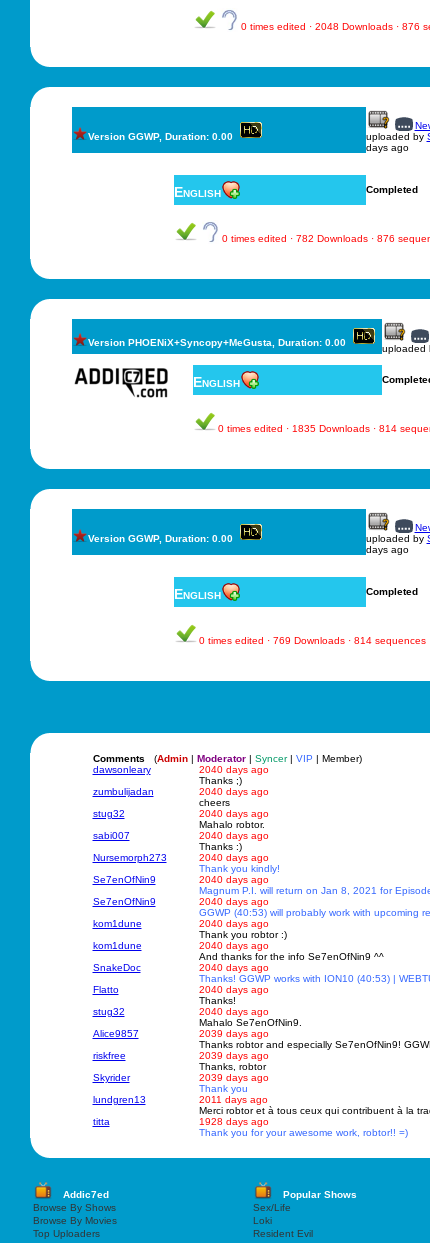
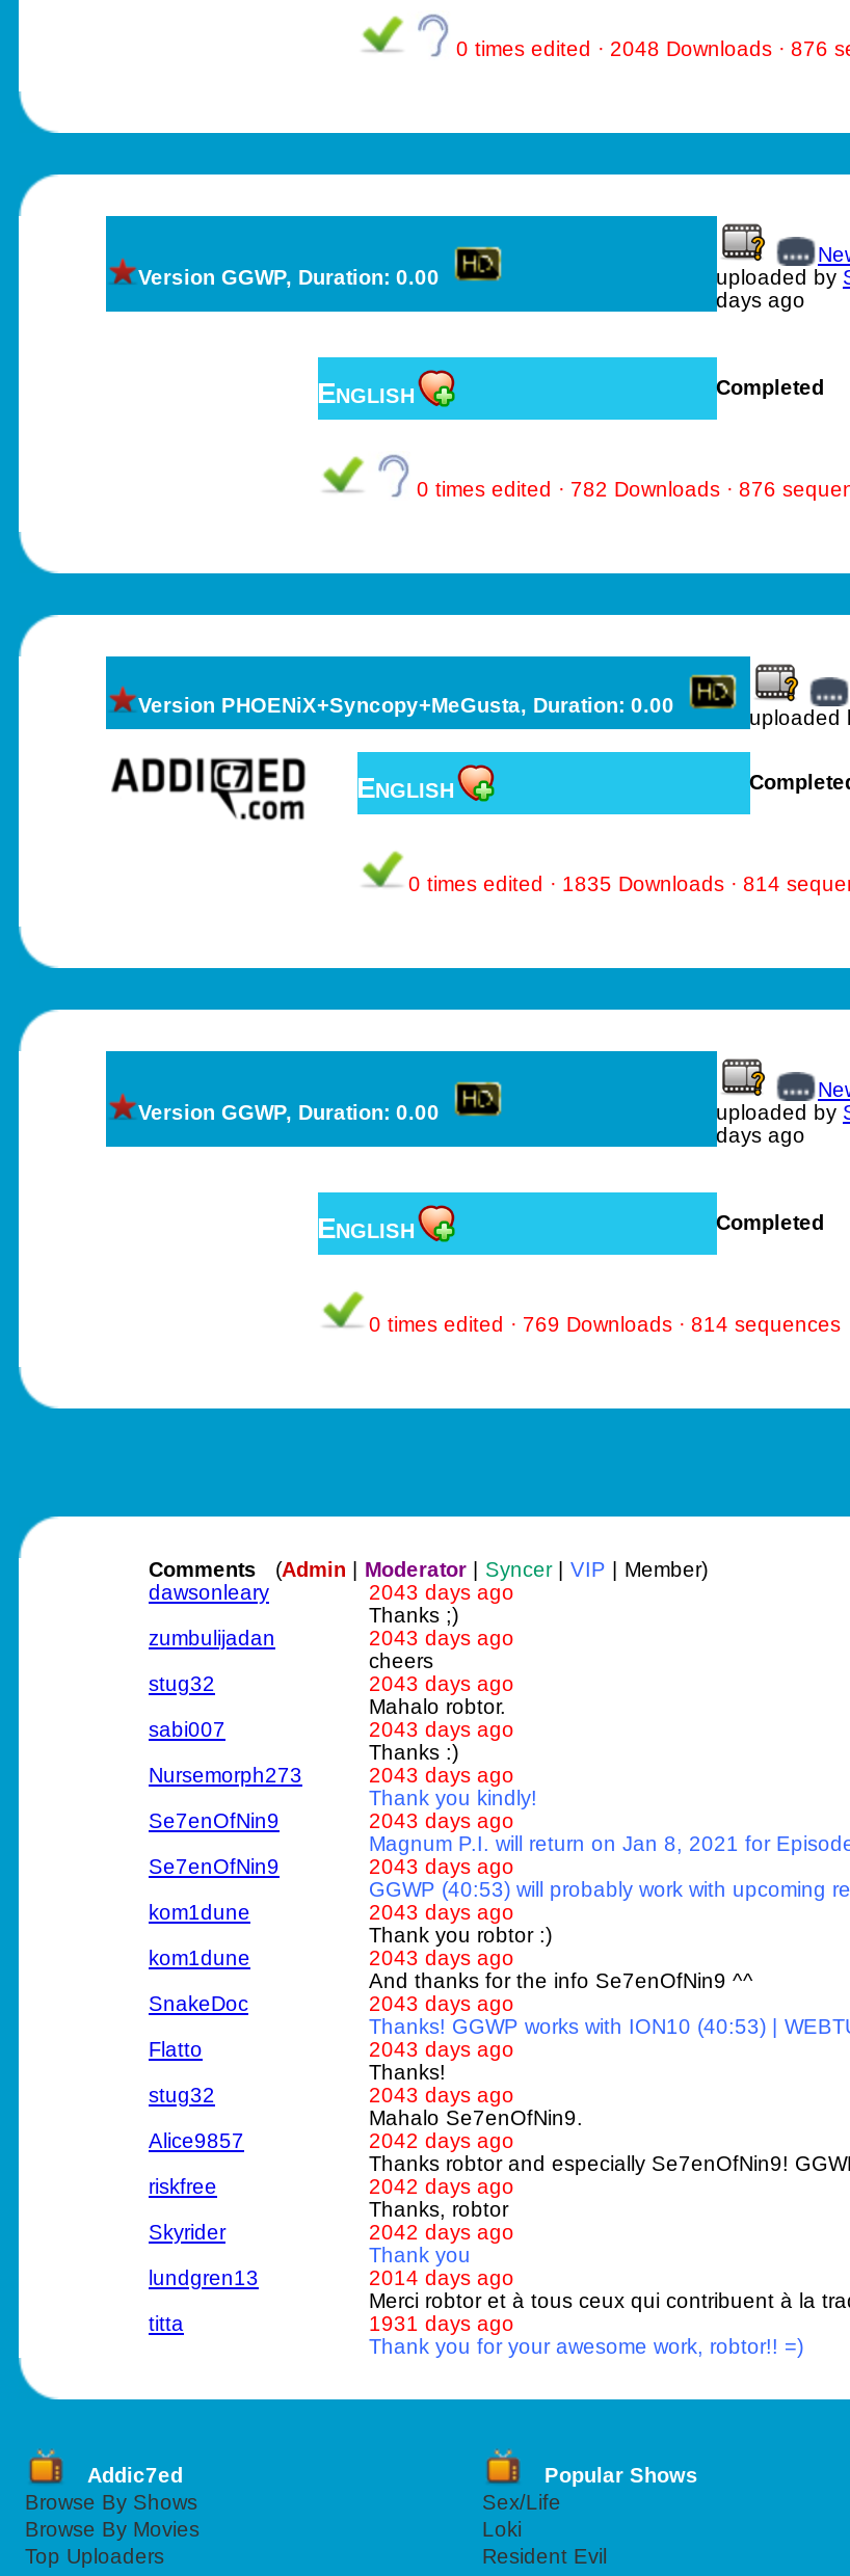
[198,764,268,775] 2040 days ago -> [369,1581,514,1604] 2043 days ago
[198,786,268,797] 2040 days ago -> [369,1627,514,1649] 2043 days ago
[198,808,268,819] 2040 days ago -> [369,1672,514,1695] 2043 days ago
[198,830,268,841] 2040 days ago -> [369,1718,514,1741] 2043 days ago
[198,852,268,863] 2040 days ago -> [369,1764,514,1787] 2043 days ago
[198,874,268,885] 2040 days ago -> [369,1809,514,1832] 2043 days ago
[198,896,268,907] 2040 days ago -> [369,1855,514,1878] 2043 days ago
[198,918,268,929] 2040 days ago -> [369,1901,514,1924] 2043 days ago
[198,940,268,951] 2040 days ago -> [369,1947,514,1969] 2043 days ago
[198,962,268,973] 2040 days ago -> [369,1992,514,2015] 2043 days ago
[198,984,268,995] 2040 days ago -> [369,2038,514,2061] 2043 days ago
[198,1006,268,1017] 2040 days ago -> [369,2084,514,2107] 2043 days ago
[198,1028,268,1039] 2039 days ago -> [369,2129,514,2152] 2042 days ago
[198,1050,268,1061] 2039 days ago -> [369,2175,514,2198] 2042 days ago
[198,1072,268,1083] 2039 days ago -> [369,2221,514,2244] 2042 days ago
[198,1094,267,1105] 2011 days ago -> [369,2266,514,2289] 2014 days ago
[198,1116,268,1127] 1928 days ago -> [369,2312,514,2335] 1931 days ago

